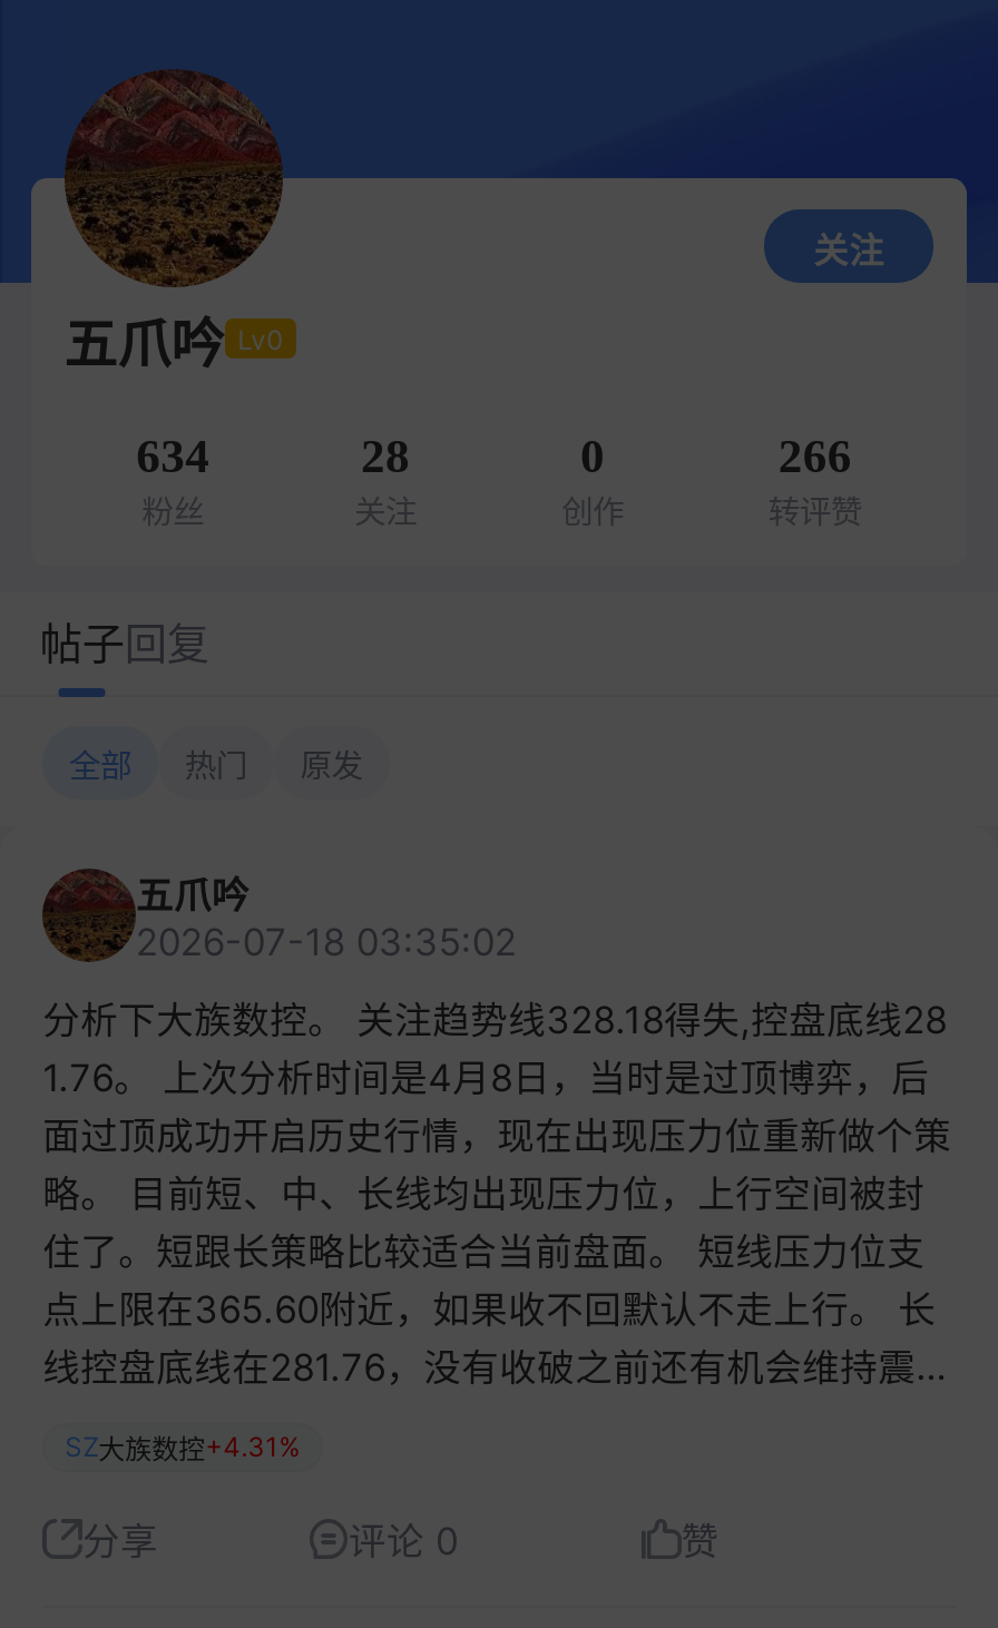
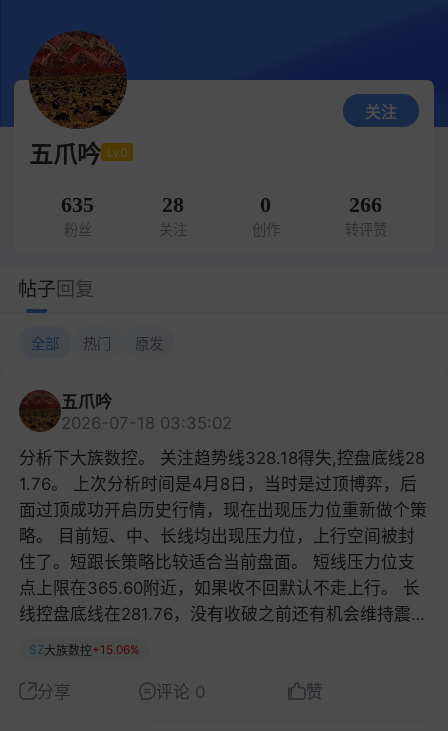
[136,431,210,484] 634 -> [61,193,94,217] 635
[65,1431,301,1466] SZ大族数控+4.31% -> [29,642,140,658] SZ大族数控+15.06%

